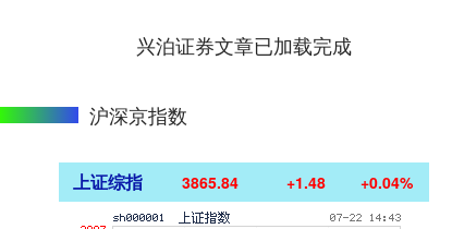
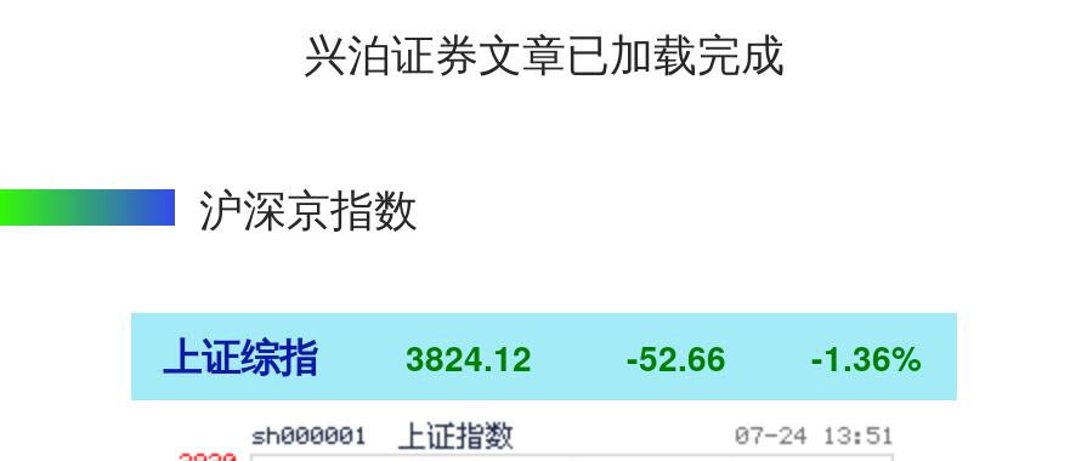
[182,172,239,193] 3865.84 -> [406,333,532,382] 3824.12
[286,172,326,193] +1.48 -> [627,333,726,382] -52.66
[361,172,413,193] +0.04% -> [811,333,921,382] -1.36%

